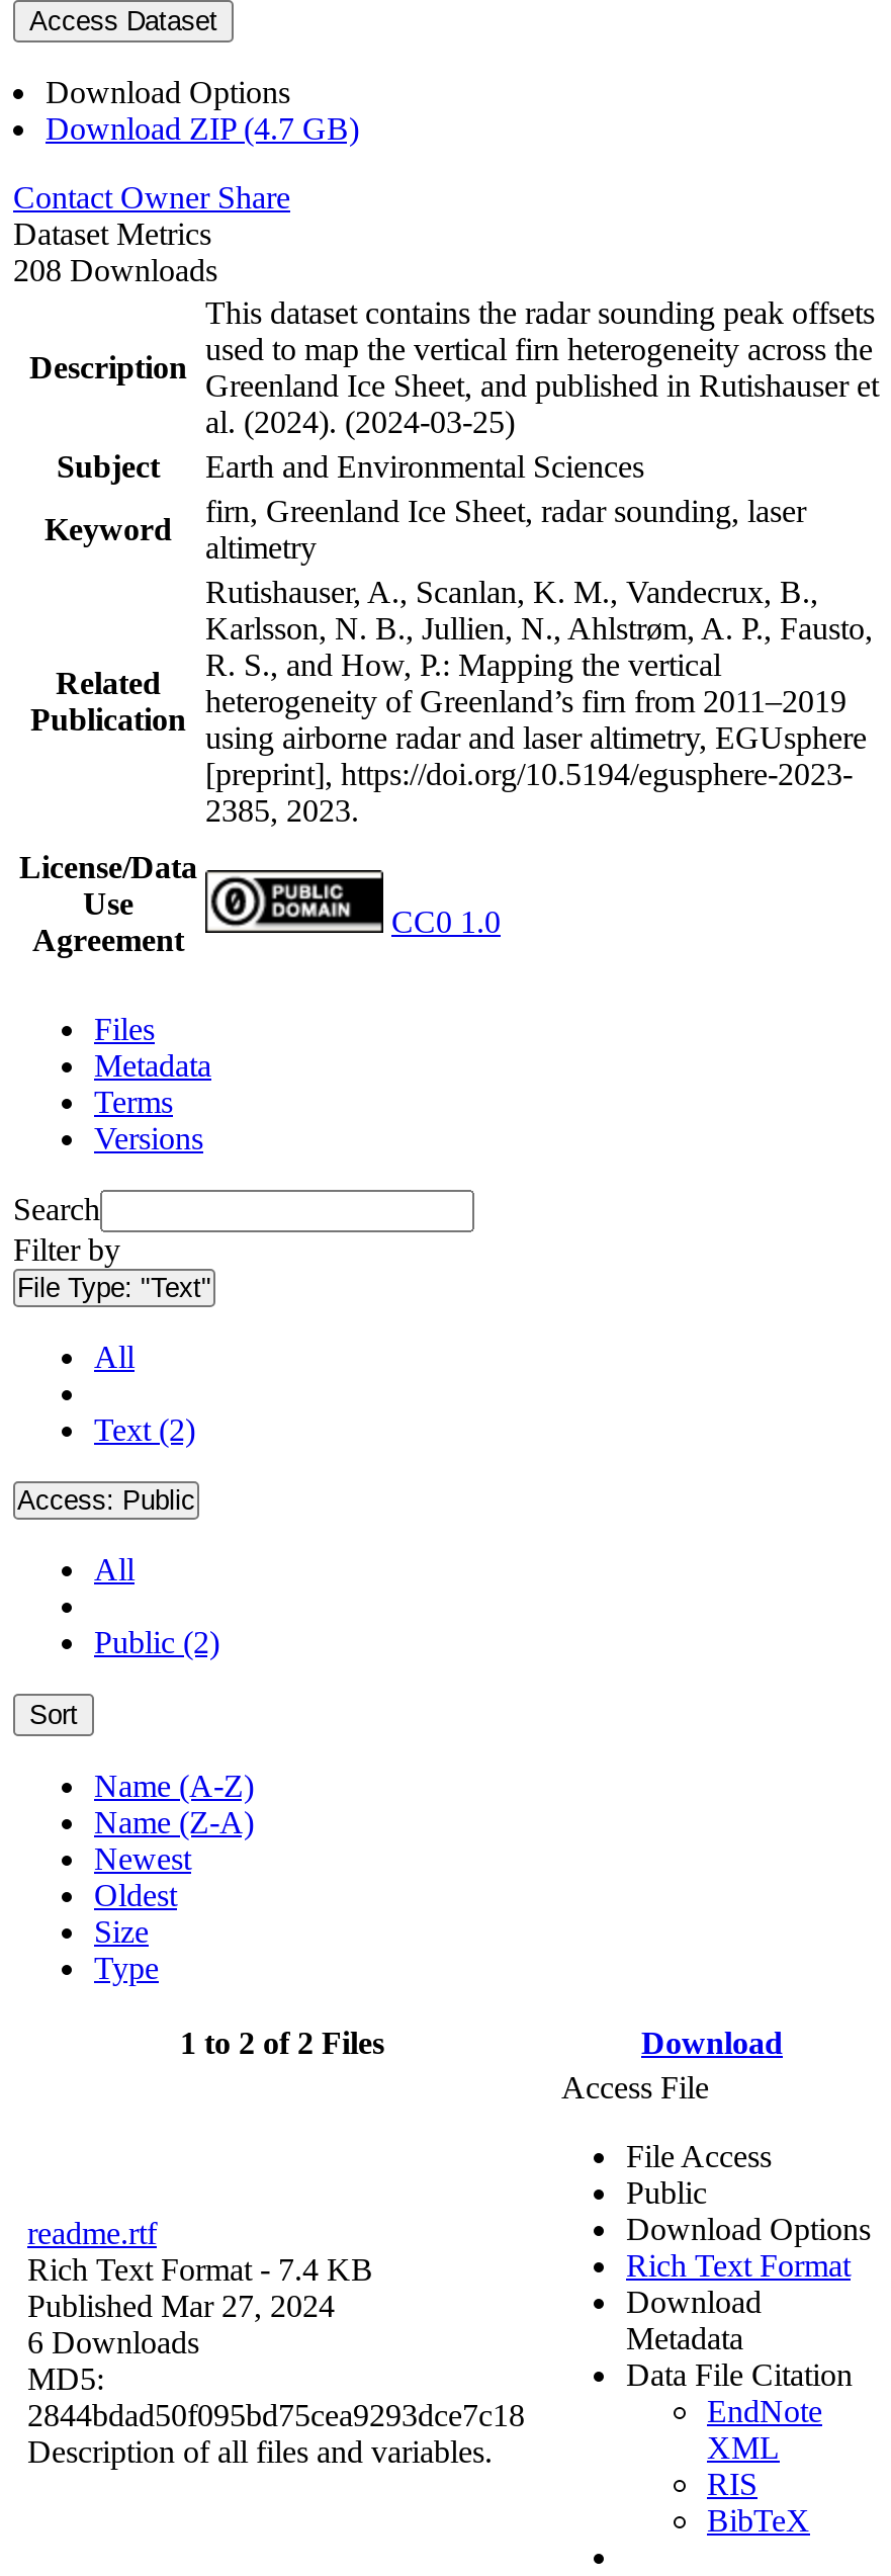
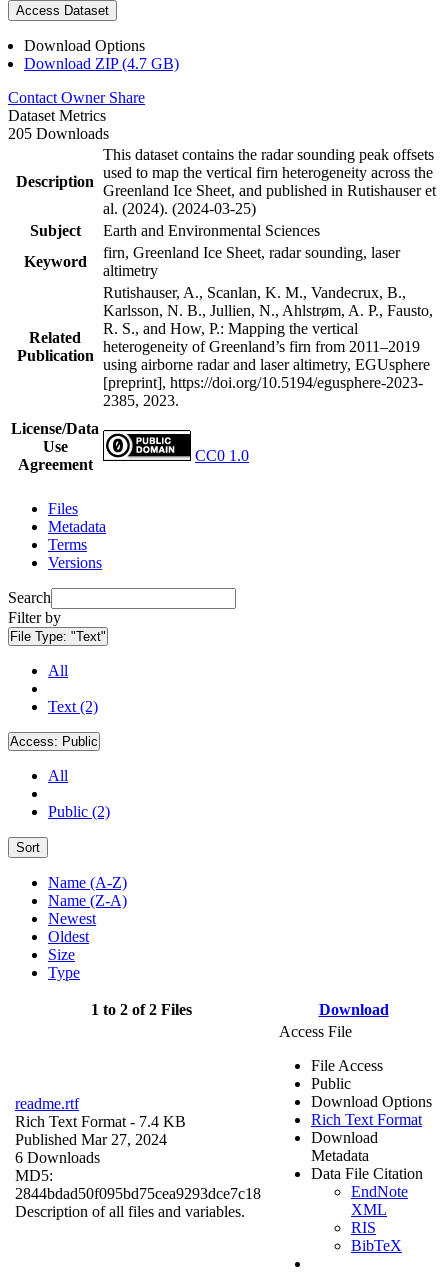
[13,252,217,287] 208 Downloads -> [8,125,109,142] 205 Downloads

